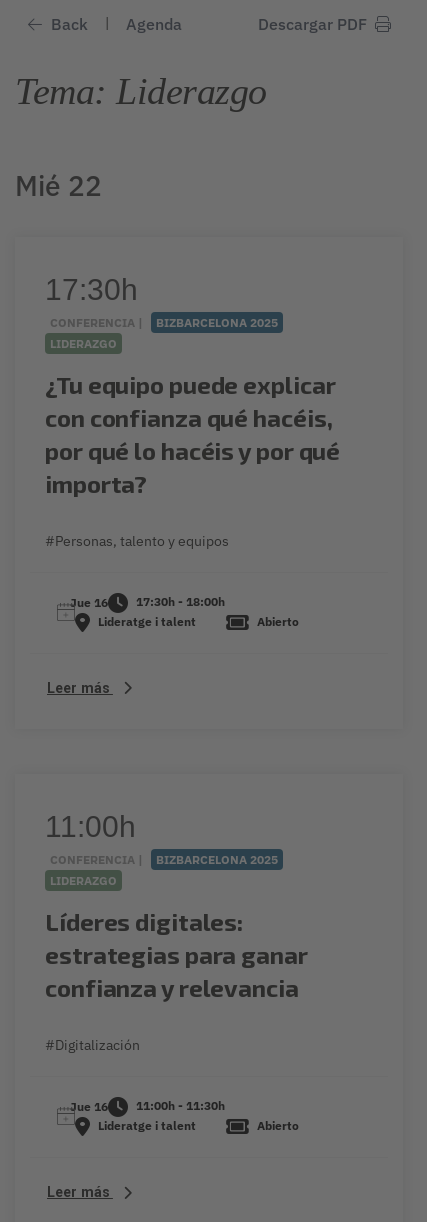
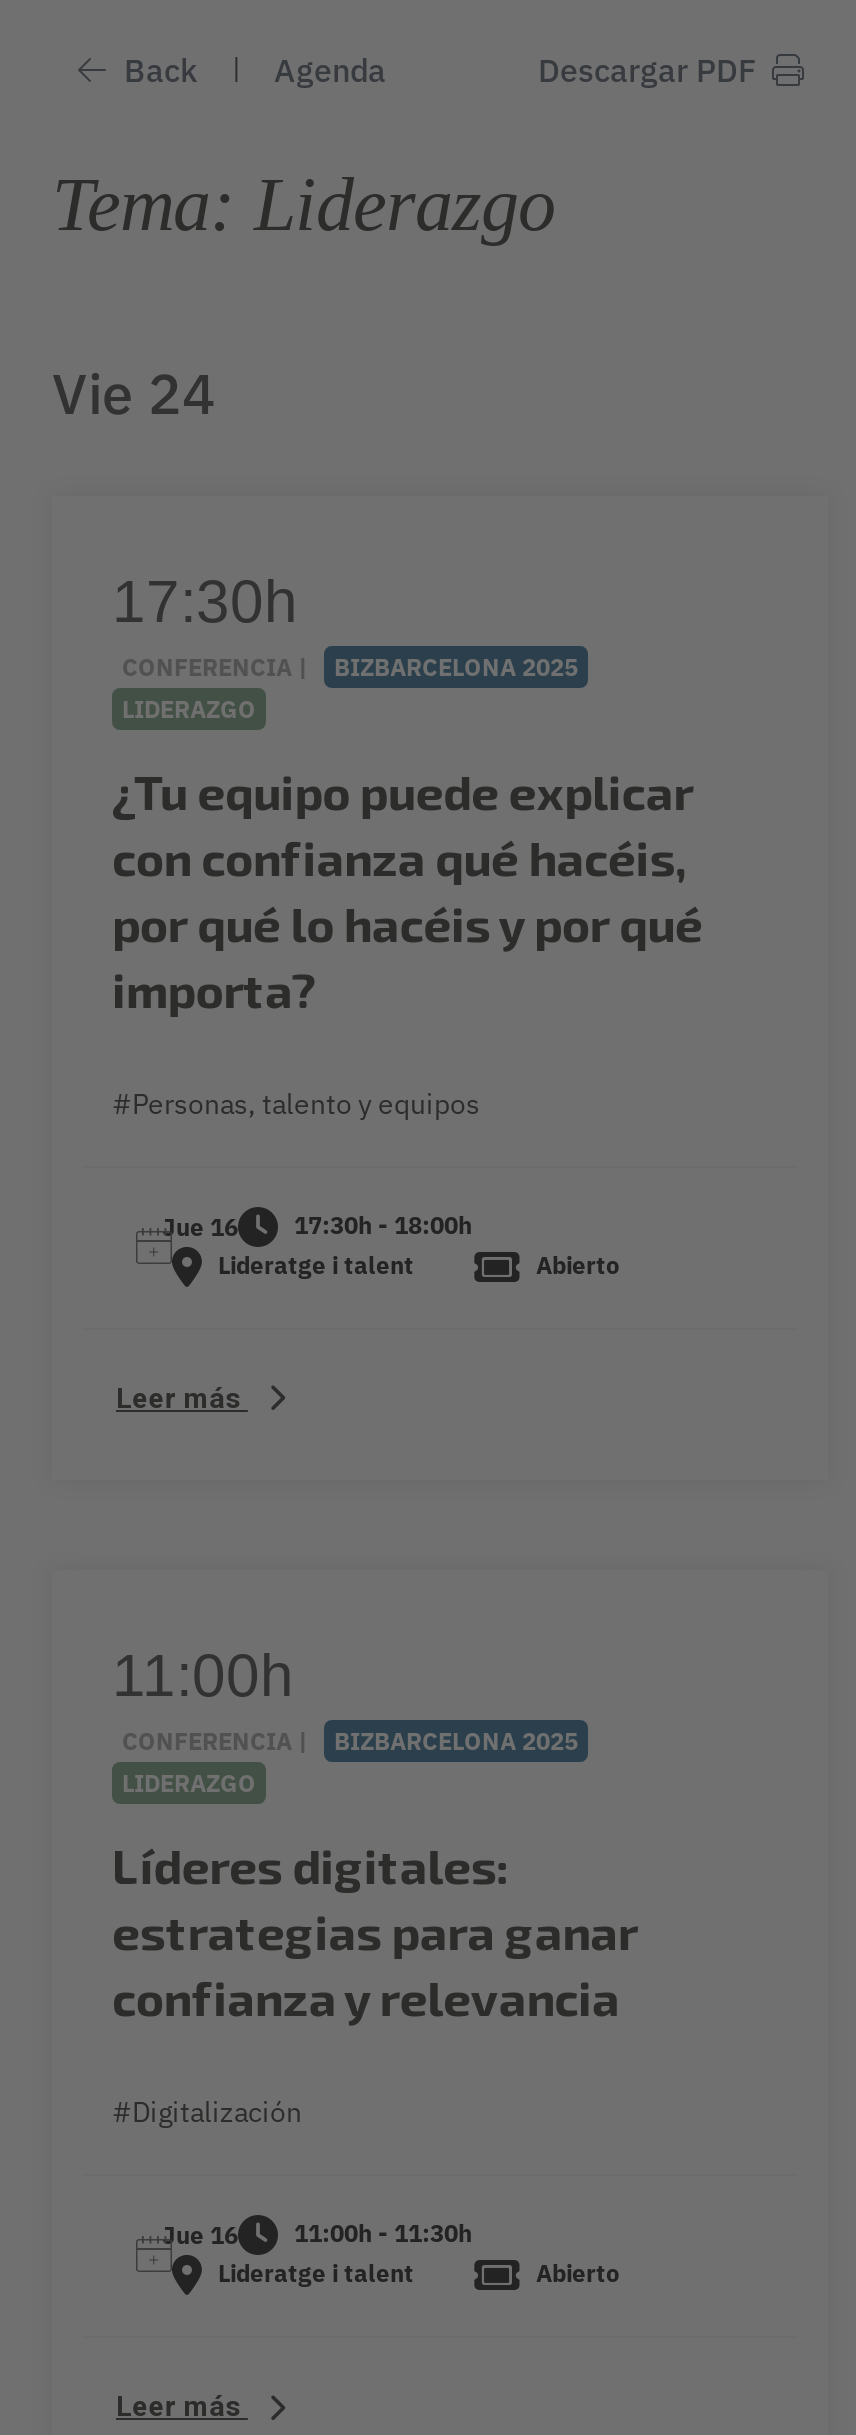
[15,166,102,203] Mié 22 -> [52,355,216,429] Vie 24

